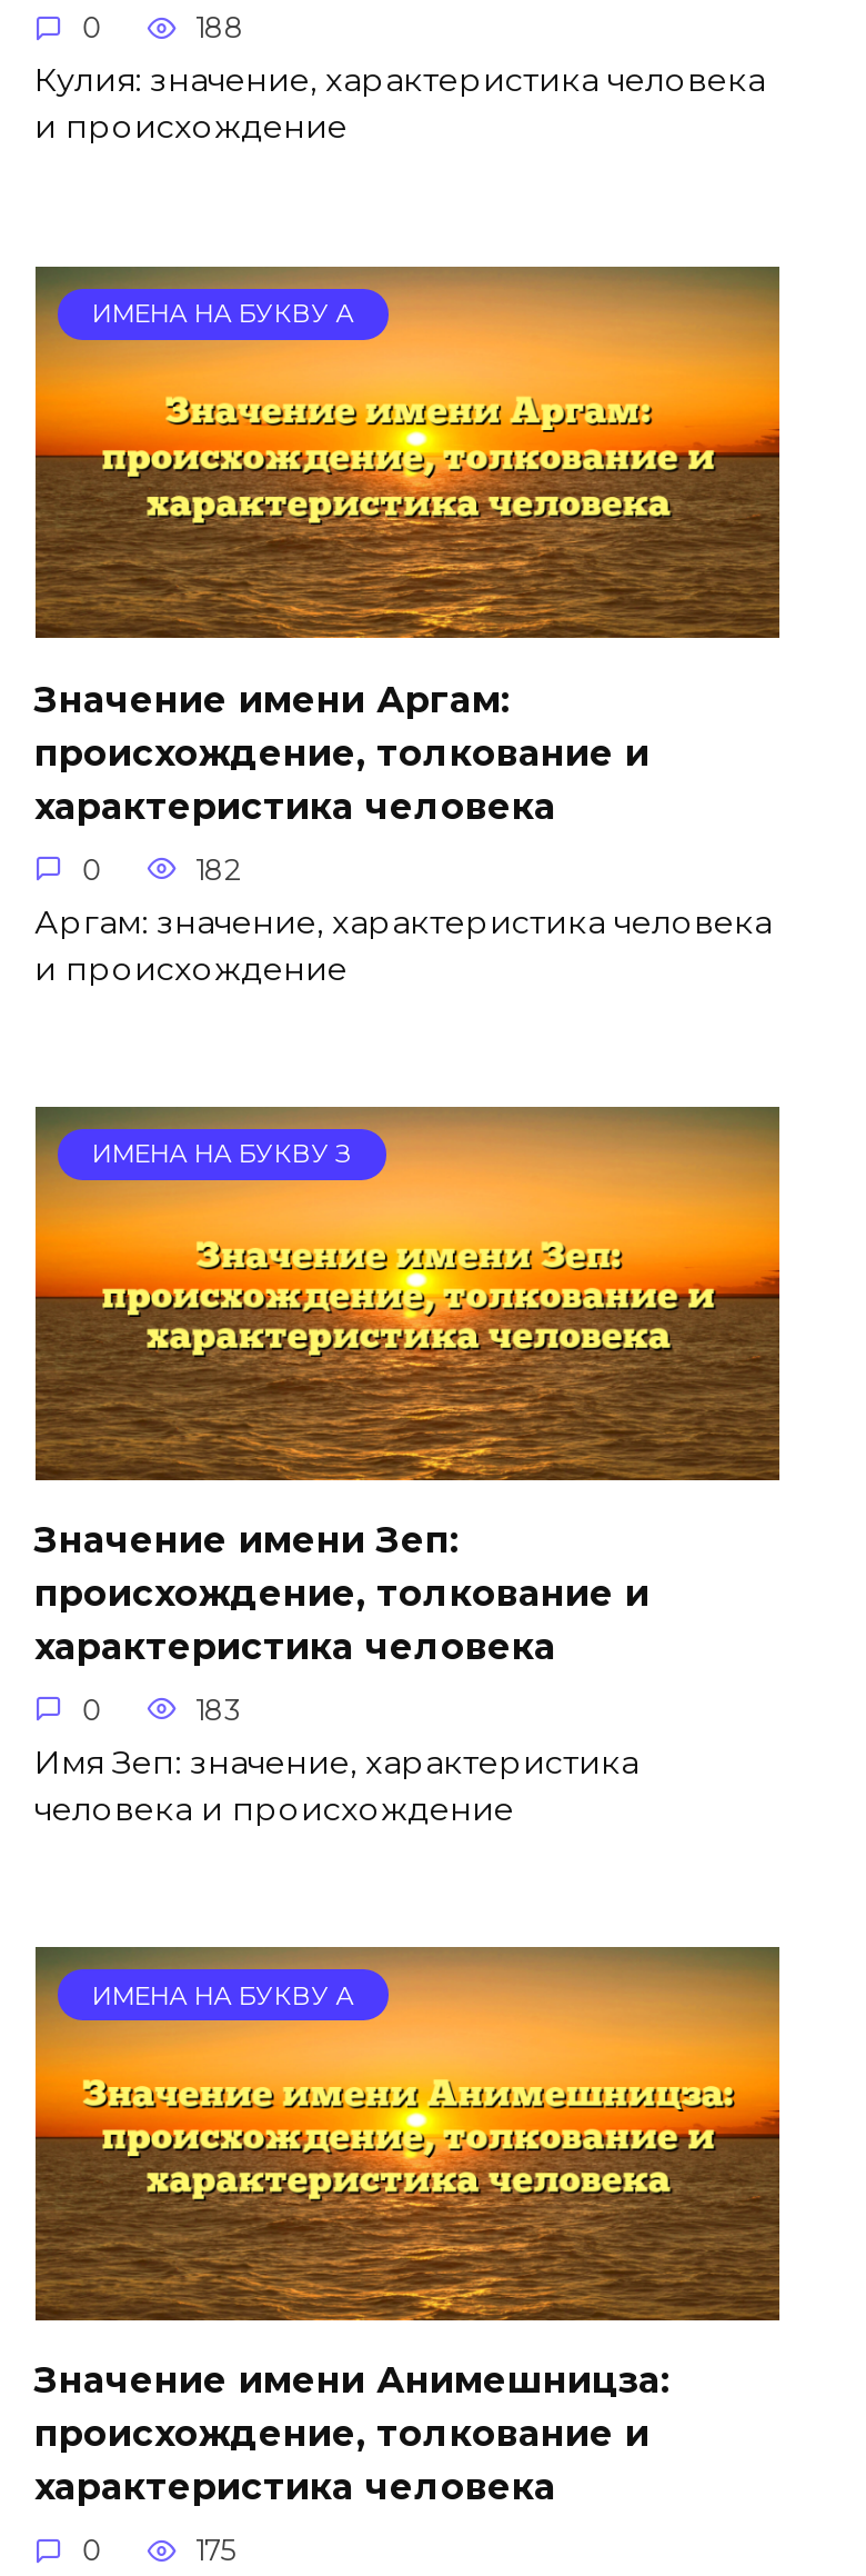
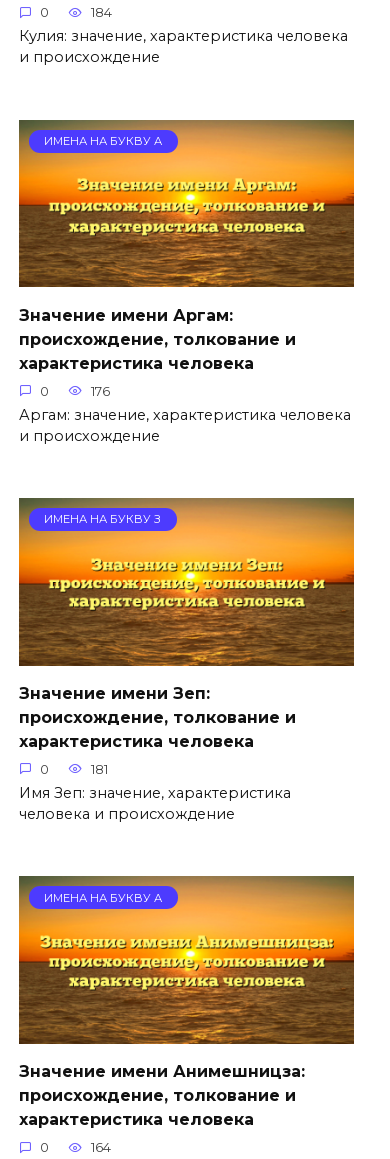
[195,12,244,46] 188 -> [91,5,112,20] 184
[195,853,240,886] 182 -> [91,384,110,399] 176
[195,1694,242,1727] 183 -> [91,762,108,777] 181
[195,2534,235,2568] 175 -> [91,1140,111,1155] 164

